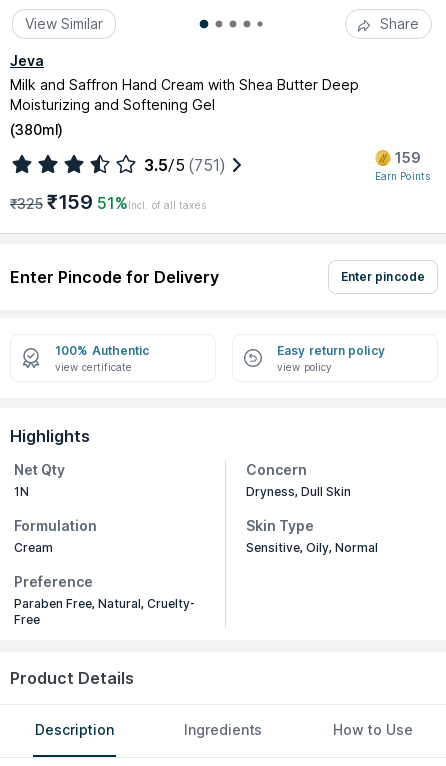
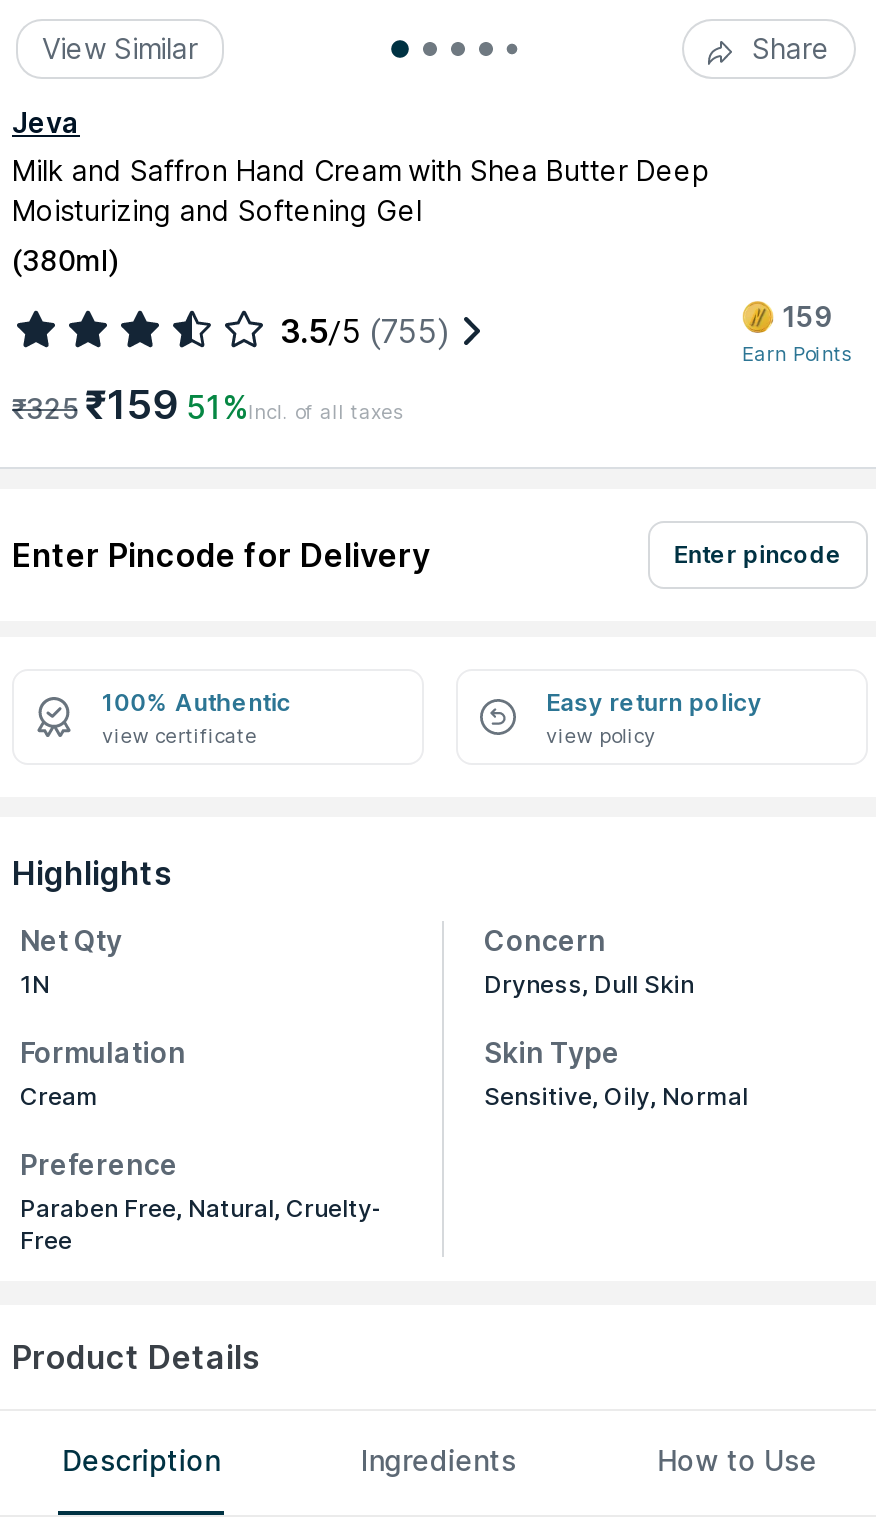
[144,155,225,175] 3.5/5 (751) -> [280,311,448,351] 3.5/5 (755)

